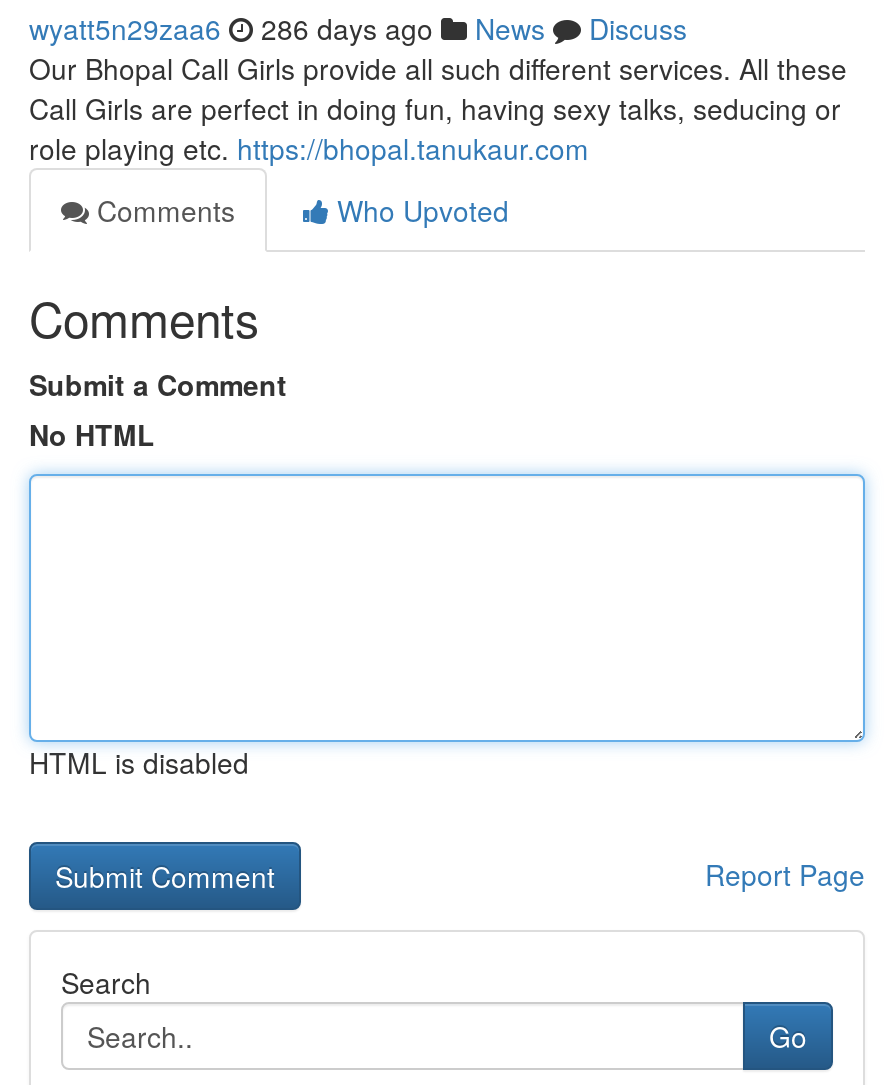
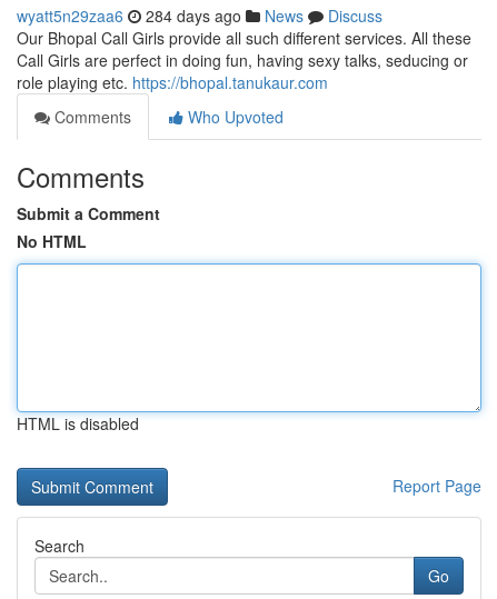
[29,8,687,48] wyatt5n29zaa6 286 days ago News Discuss -> [17,4,382,27] wyatt5n29zaa6 284 days ago News Discuss

